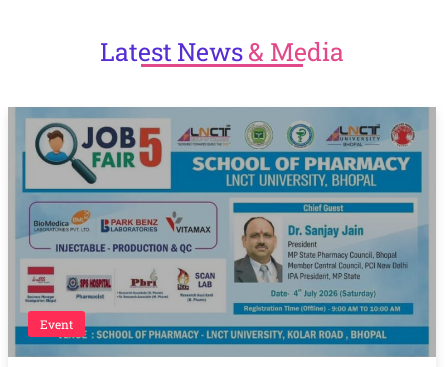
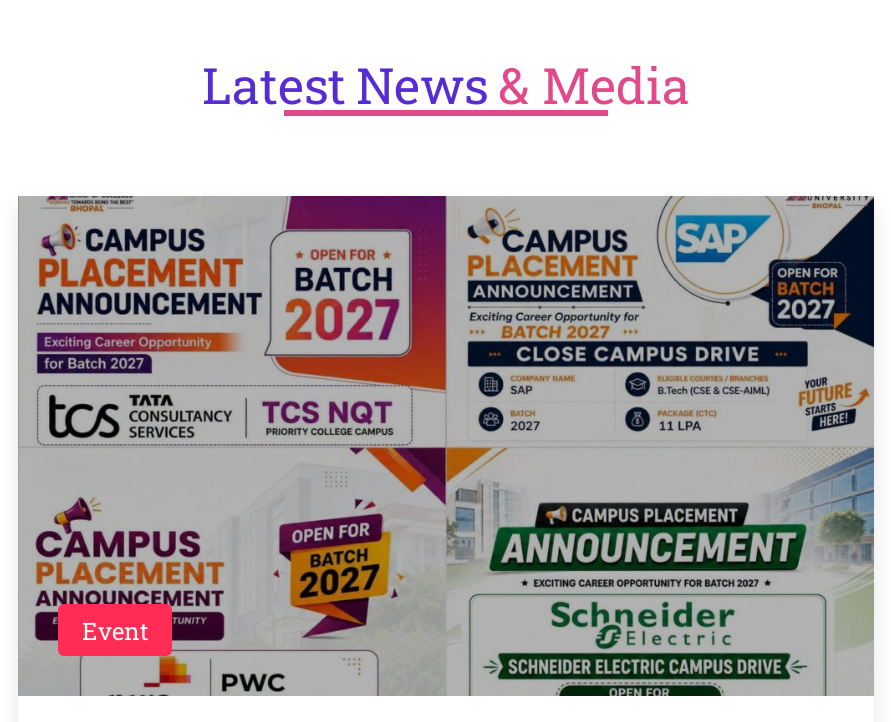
[14,106,435,357] [image] -> [32,194,874,696] [image]

